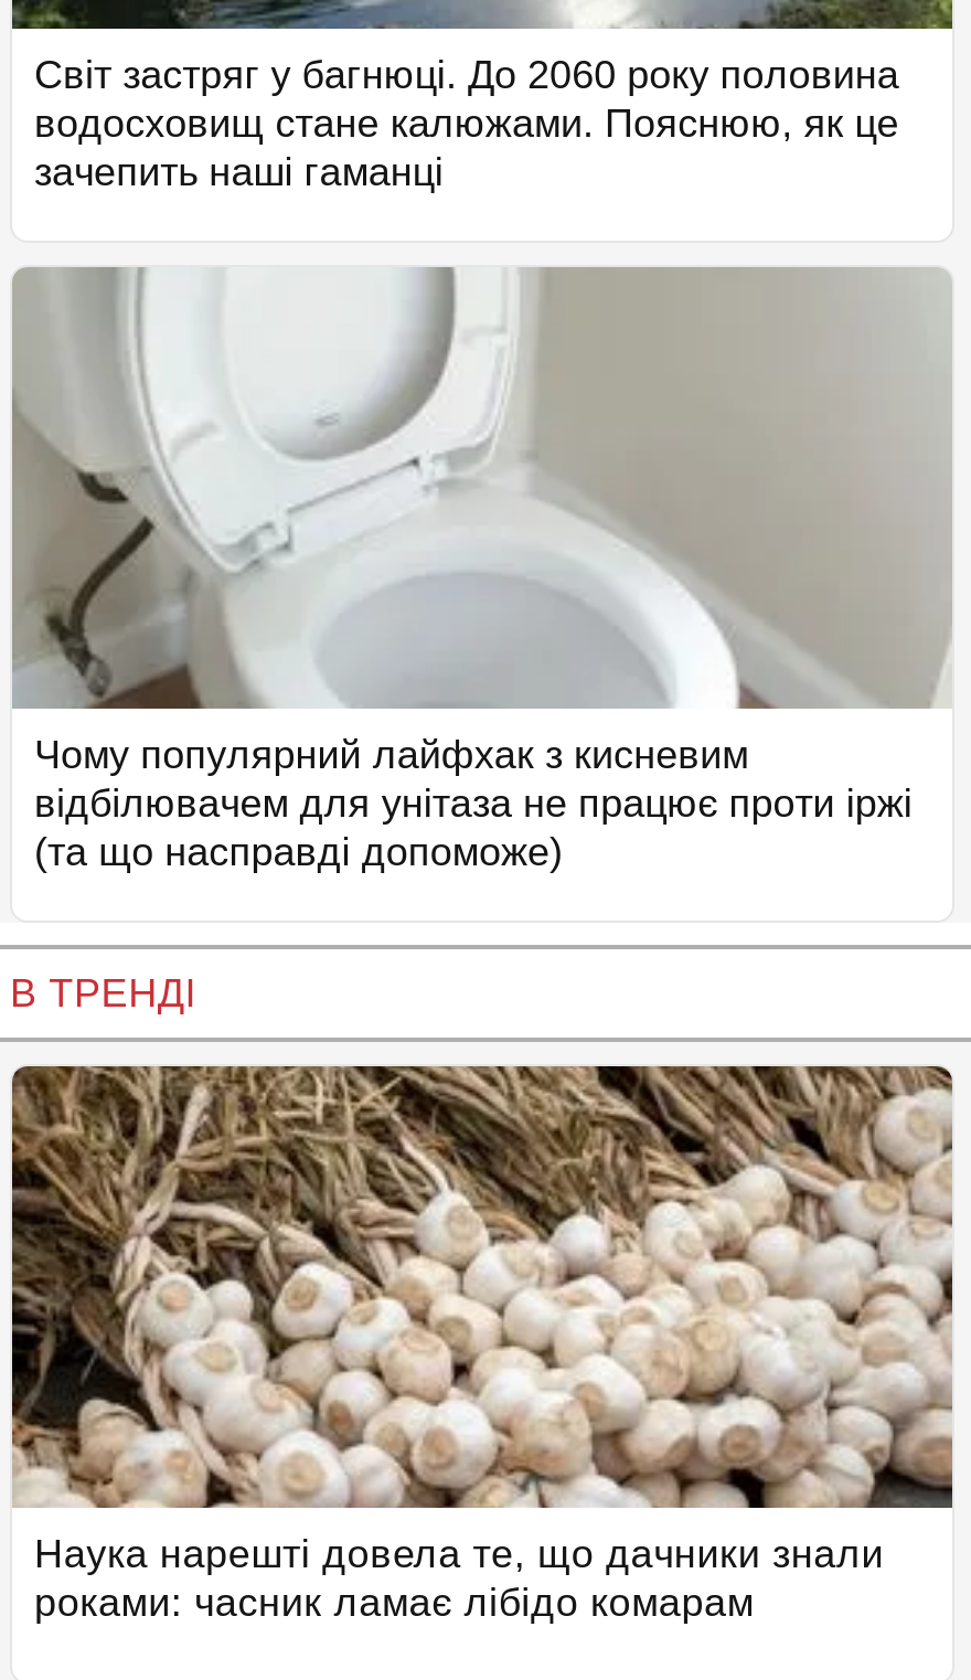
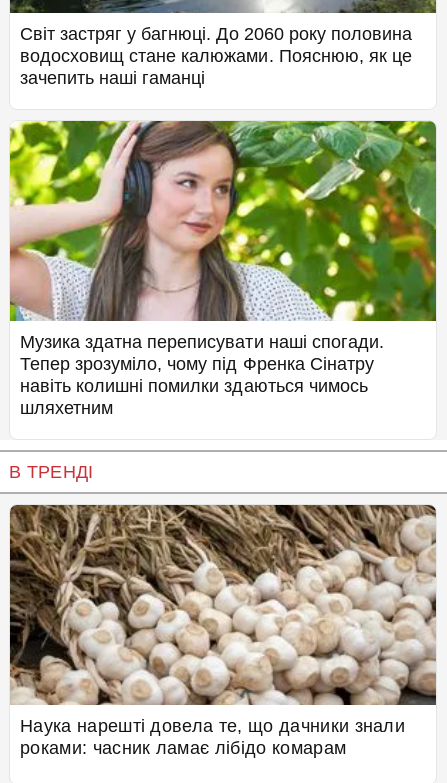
[12,267,952,874] [image] | Чому популярний лайфхак з кисневим | відбілювачем для унітаза не працює проти іржі | (та що насправді допоможе) -> [9,120,437,418] [image] | Музика здатна переписувати наші спогади. | Тепер зрозуміло, чому під Френка Сінатру | навіть колишні помилки здаються чимось | шляхетним

